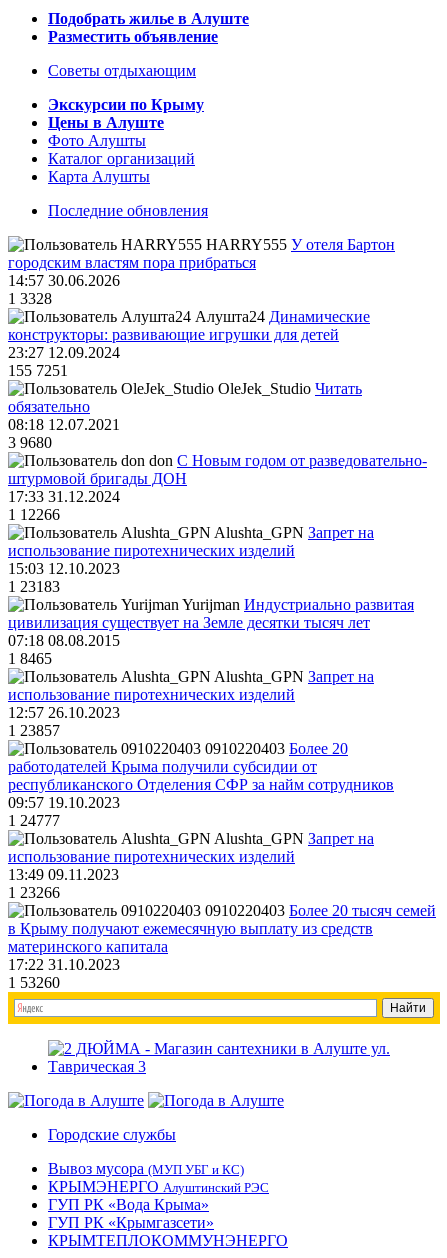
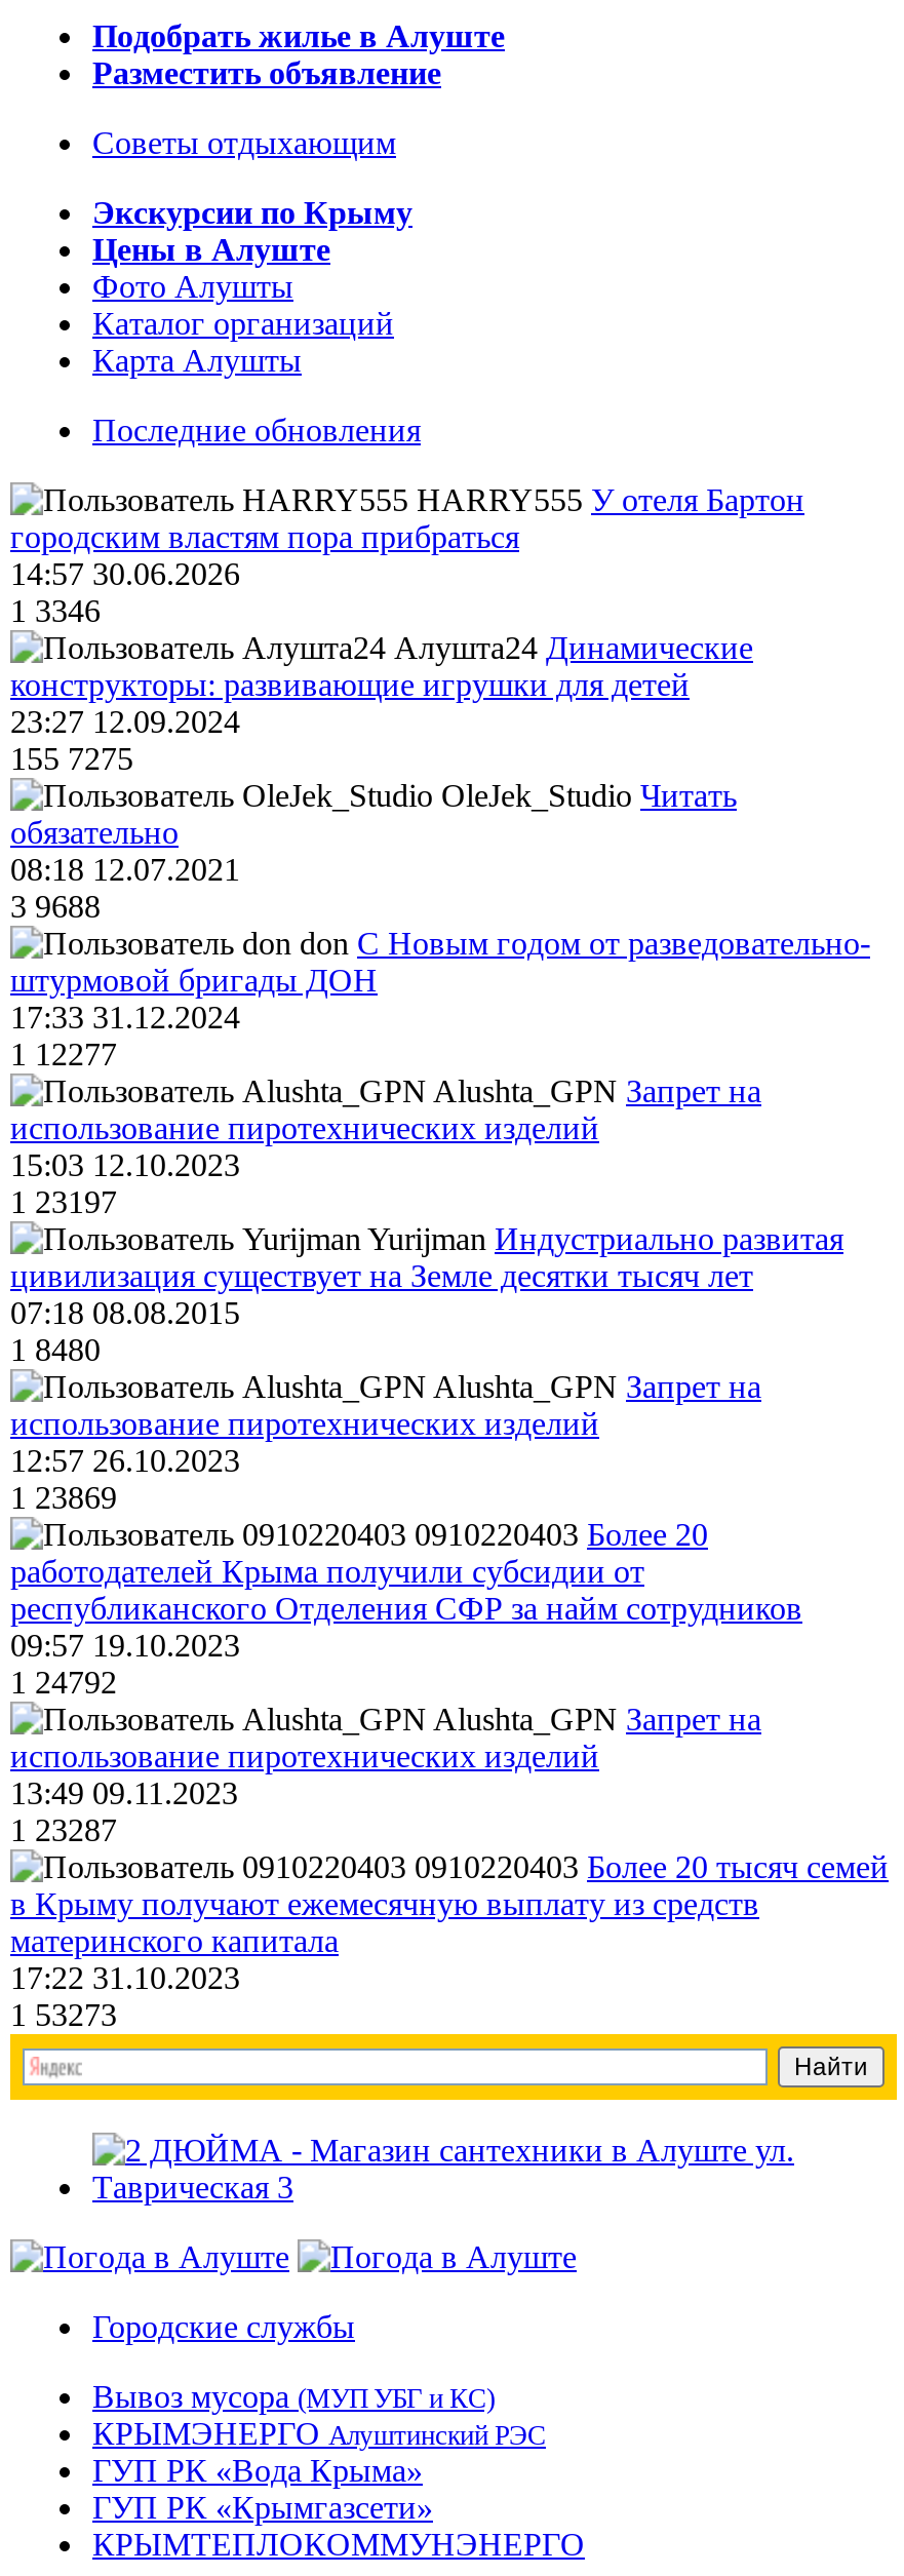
[8,290,52,307] 1 3328 -> [10,594,101,629] 1 3346
[8,362,68,379] 155 7251 -> [10,742,133,776] 155 7275
[8,434,52,451] 3 9680 -> [10,889,101,924] 3 9688
[8,506,60,523] 1 12266 -> [10,1037,117,1072] 1 12277
[8,578,60,595] 1 23183 -> [10,1185,117,1220] 1 23197
[8,650,52,667] 1 8465 -> [10,1333,101,1368] 1 8480
[8,722,60,739] 1 23857 -> [10,1481,117,1515] 1 23869
[8,812,60,829] 1 24777 -> [10,1665,117,1700] 1 24792
[8,884,60,901] 1 23266 -> [10,1813,117,1848] 1 23287
[8,974,60,991] 1 53260 -> [10,1998,117,2033] 1 53273

